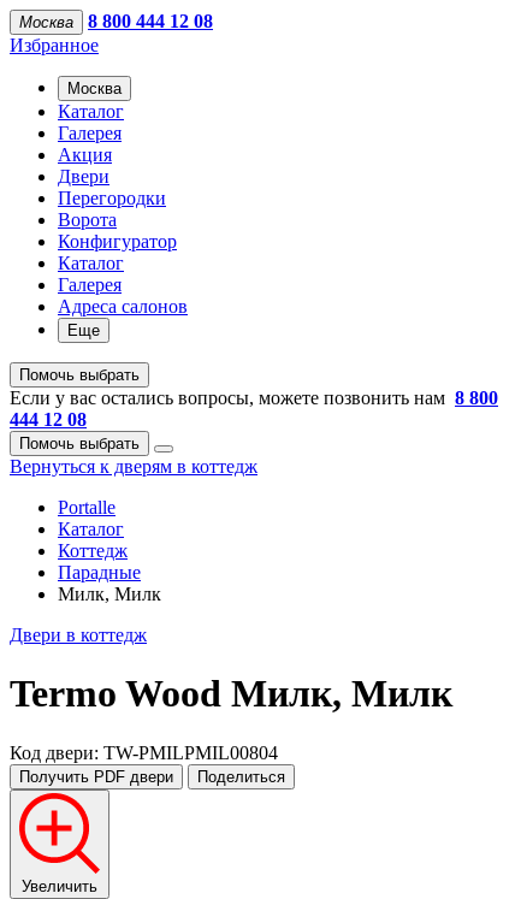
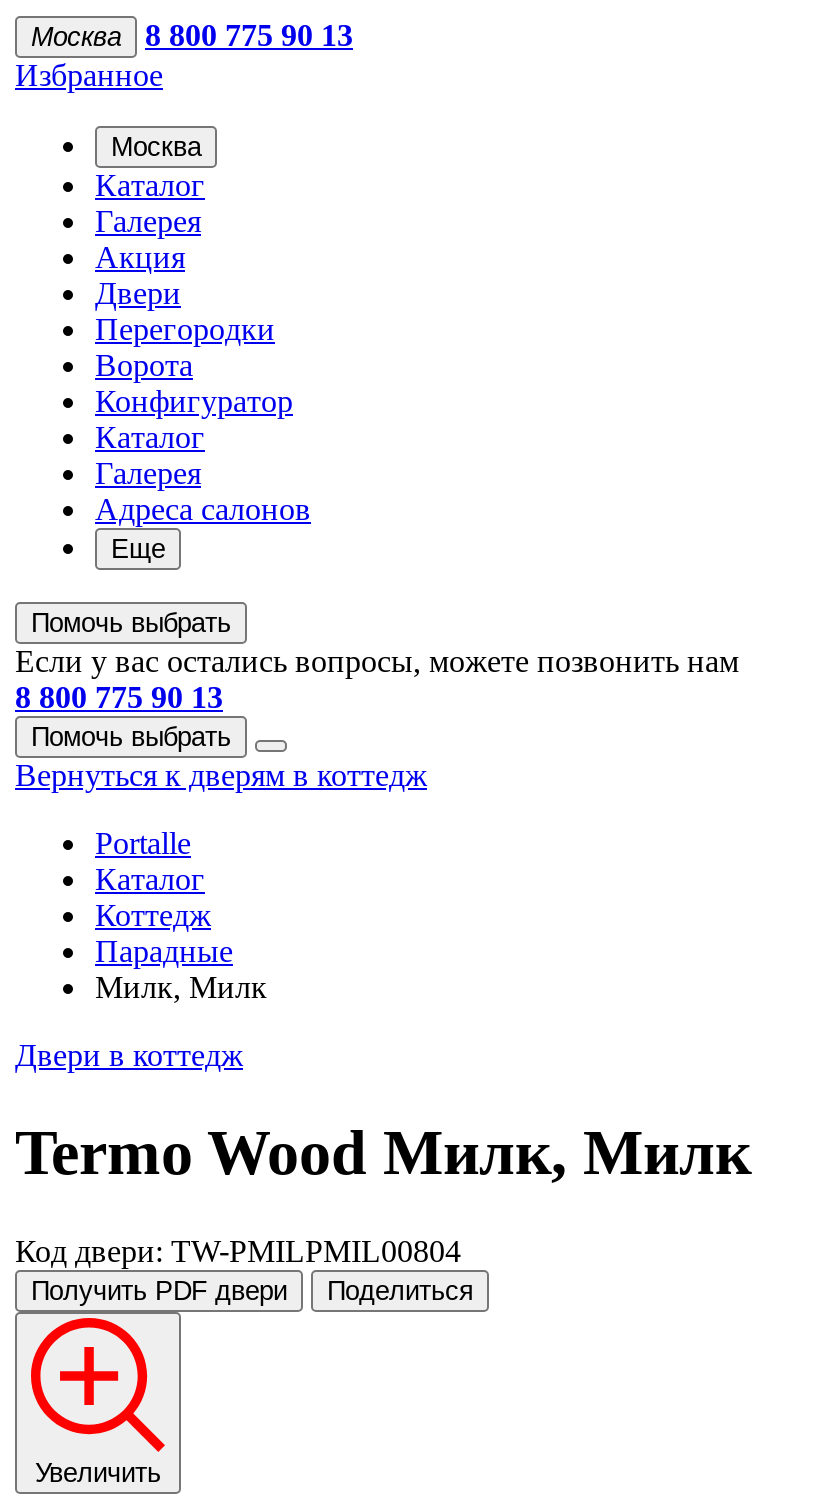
[19,11,213,31] Москва 8 800 444 12 08 -> [31,18,353,52] Москва 8 800 775 90 13
[10,388,498,430] Если у вас остались вопросы, можете позвонить нам 8 800 | 444 12 08 -> [15,644,747,714] Если у вас остались вопросы, можете позвонить нам | 8 800 775 90 13

